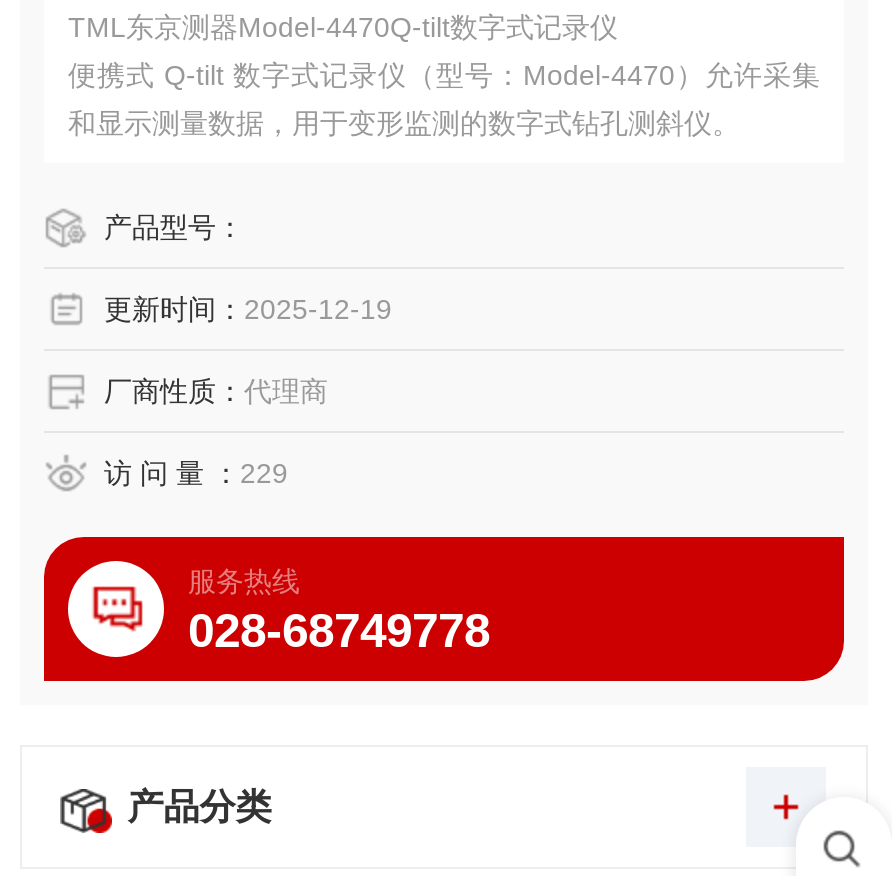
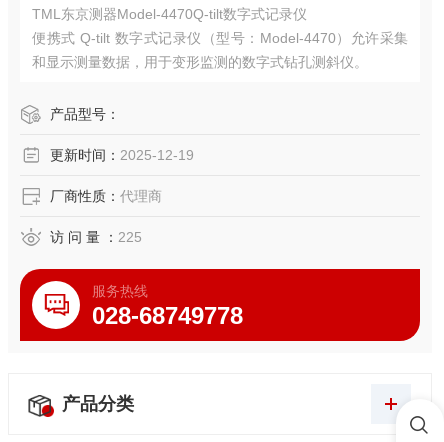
[104,457,288,489] 访 问 量 ：229 -> [50,229,142,245] 访 问 量 ：225

